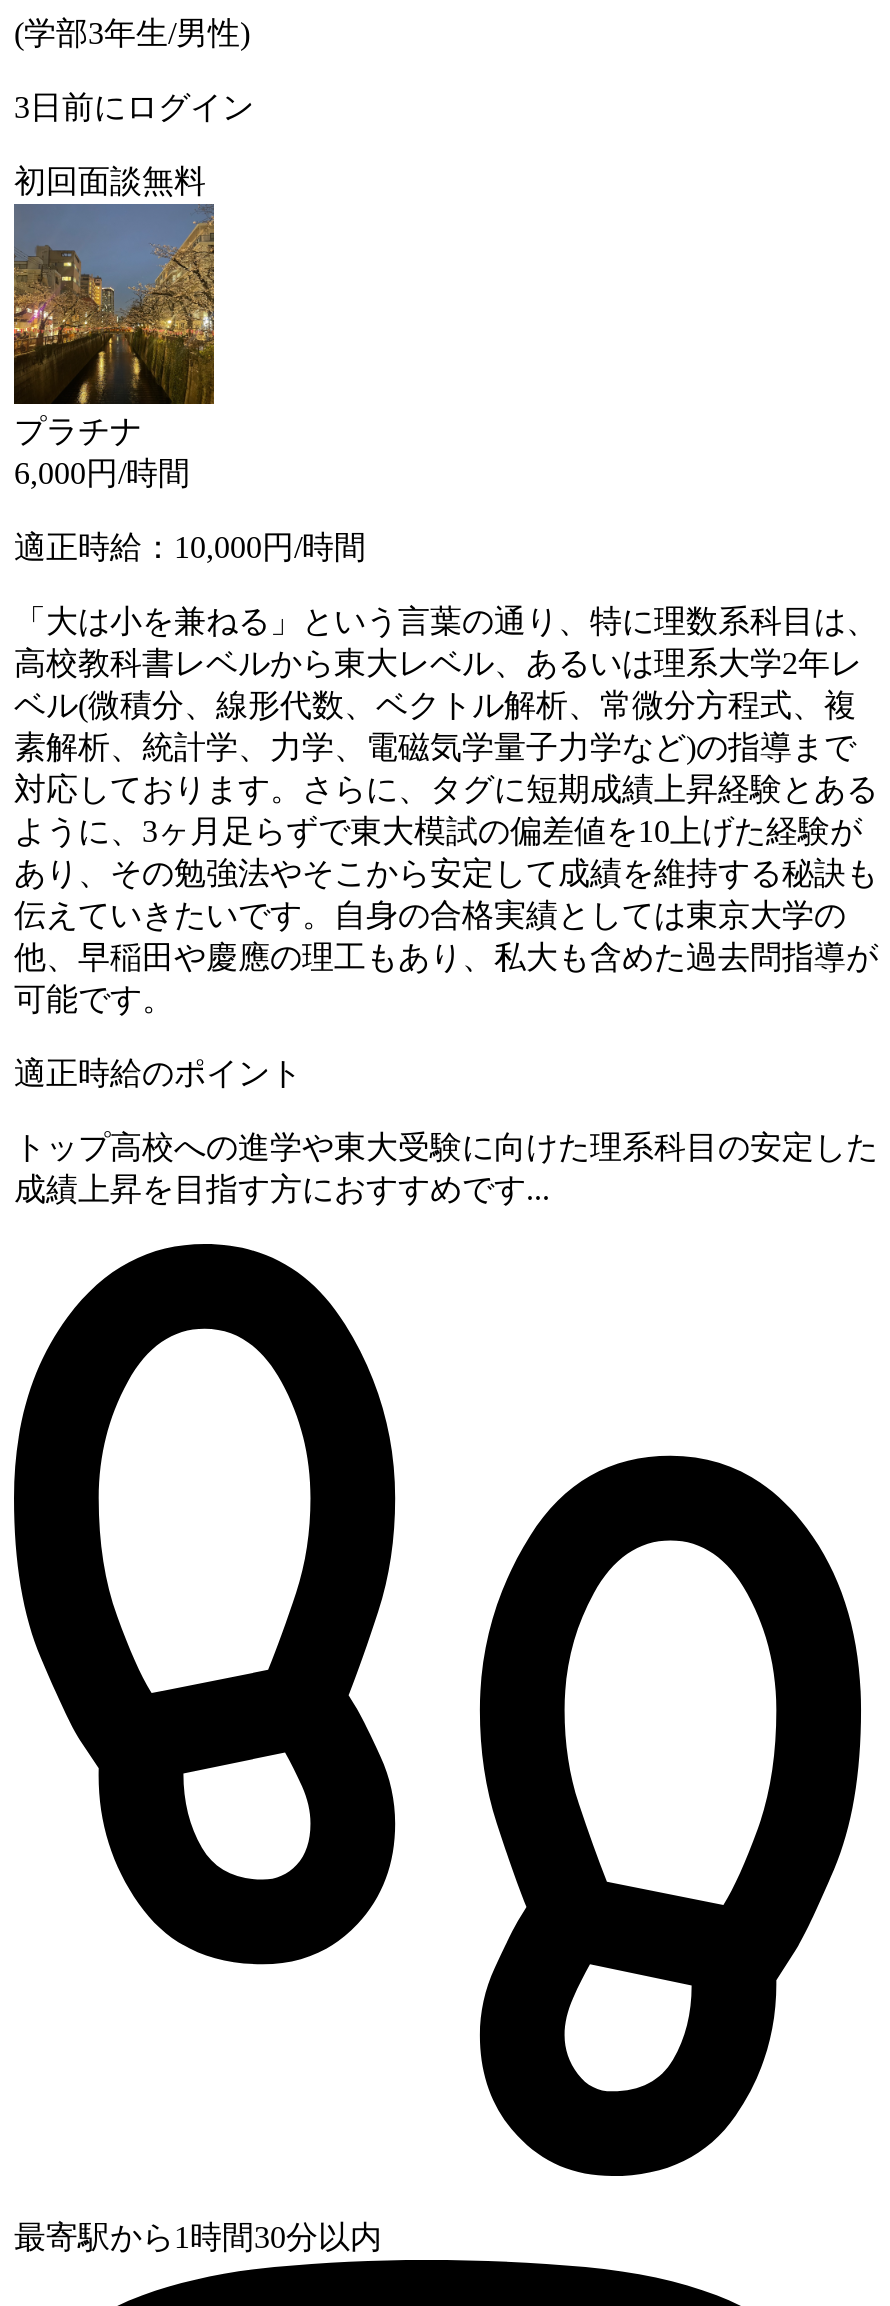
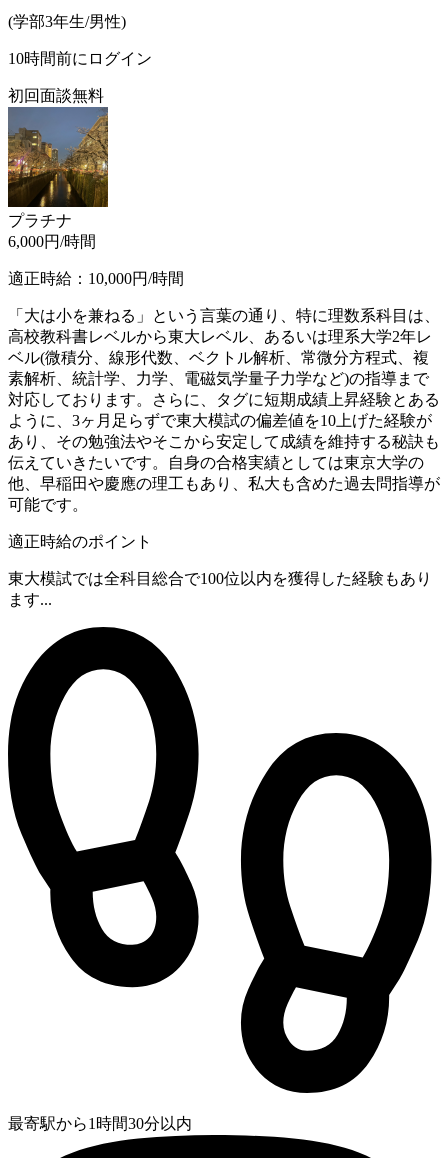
[14,90,254,124] 3日前にログイン -> [8,50,152,67] 10時間前にログイン
[14,1130,878,1206] トップ高校への進学や東大受験に向けた理系科目の安定した | 成績上昇を目指す方におすすめです... -> [8,570,432,608] 東大模試では全科目総合で100位以内を獲得した経験もあり | ます...

